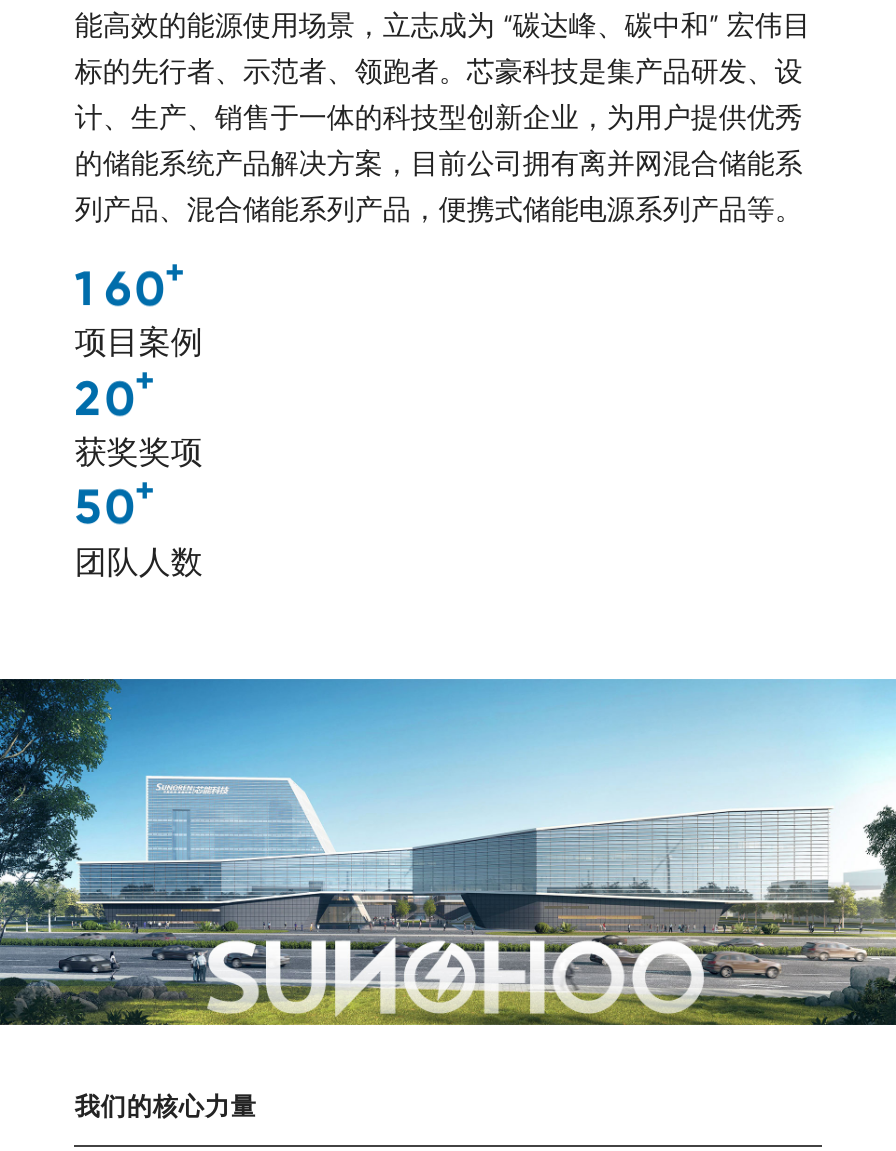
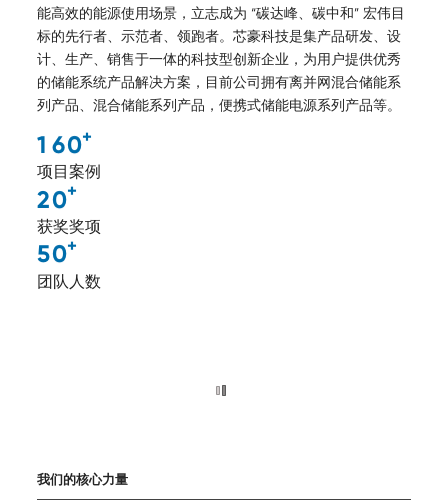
[6,675,890,1027] [image] -> none

